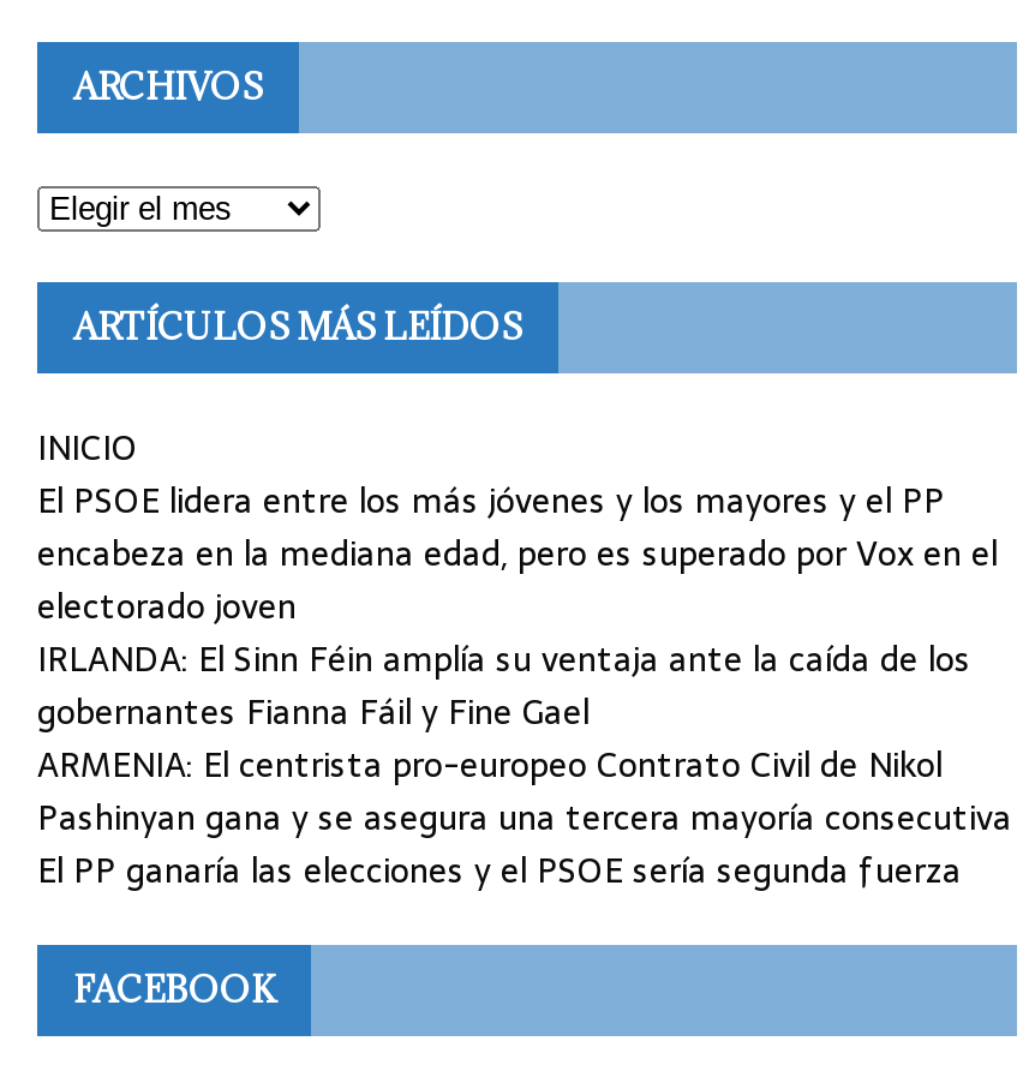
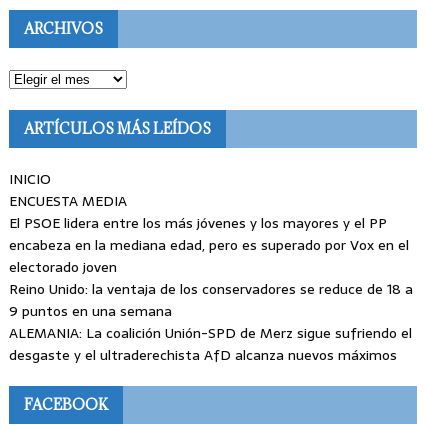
none -> [9,190,127,212] ENCUESTA MEDIA
moved [37,474,998,633] -> [9,212,409,278]: El PSOE lidera entre los más jóvenes y los mayores y el PP | encabeza en la mediana edad, pero es superado por Vox en el | electorado joven
[37,633,1012,897] IRLANDA: El Sinn Féin amplía su ventaja ante la caída de los | gobernantes Fianna Fáil y Fine Gael | ARMENIA: El centrista pro-europeo Contrato Civil de Nikol | Pashinyan gana y se asegura una tercera mayoría consecutiva | El PP ganaría las elecciones y el PSOE sería segunda fuerza -> [9,278,413,366] Reino Unido: la ventaja de los conservadores se reduce de 18 a | 9 puntos en una semana | ALEMANIA: La coalición Unión-SPD de Merz sigue sufriendo el | desgaste y el ultraderechista AfD alcanza nuevos máximos

